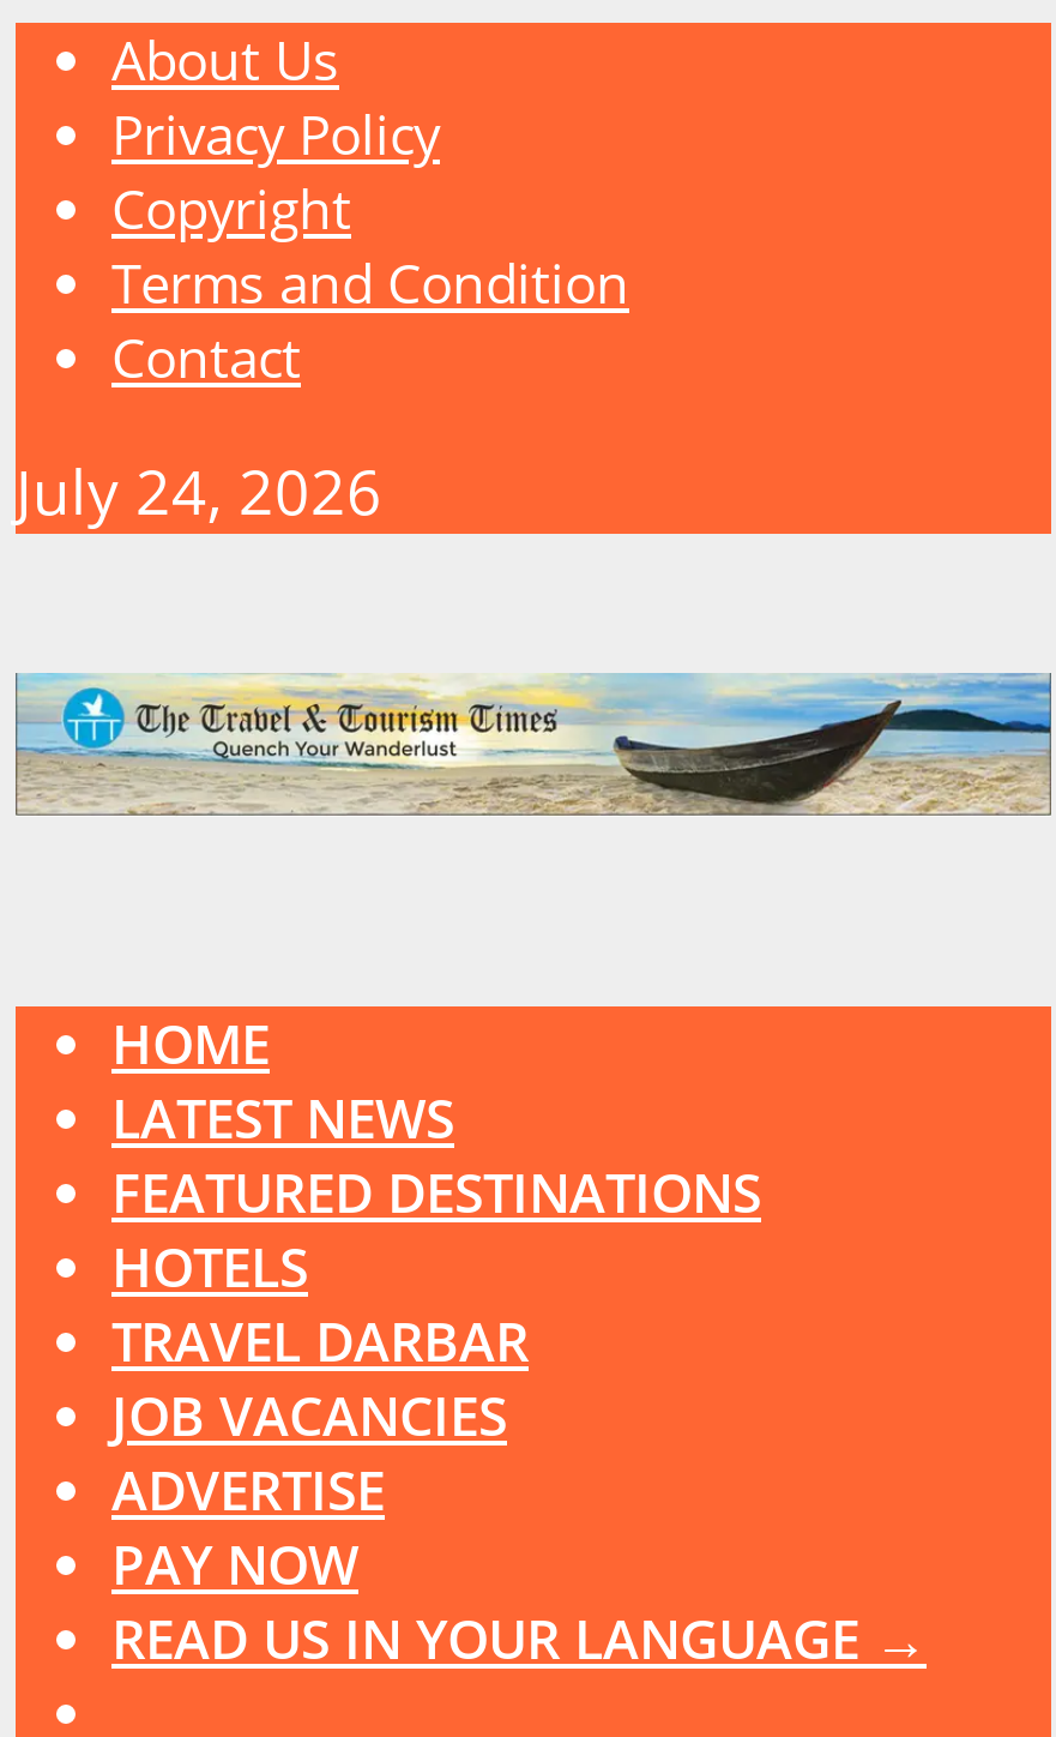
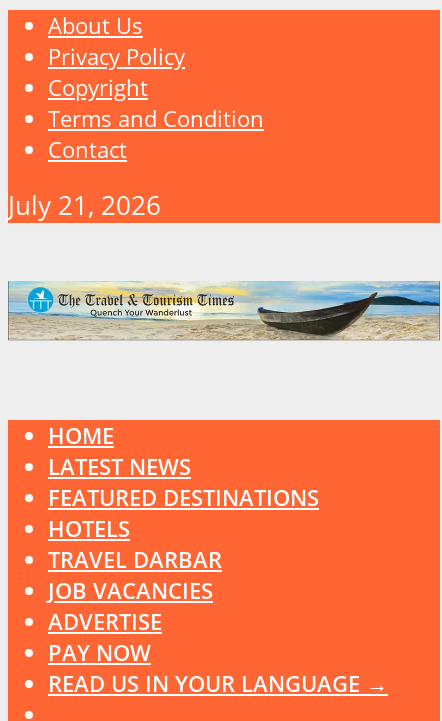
[16,449,382,533] July 24, 2026 -> [8,188,161,223] July 21, 2026

